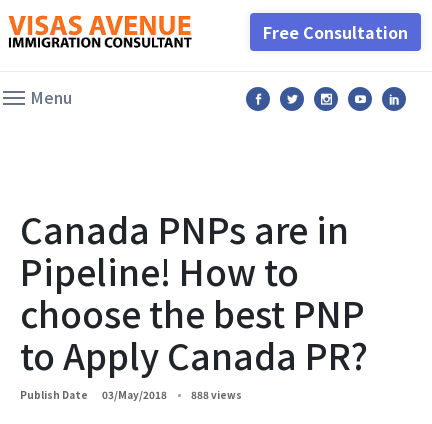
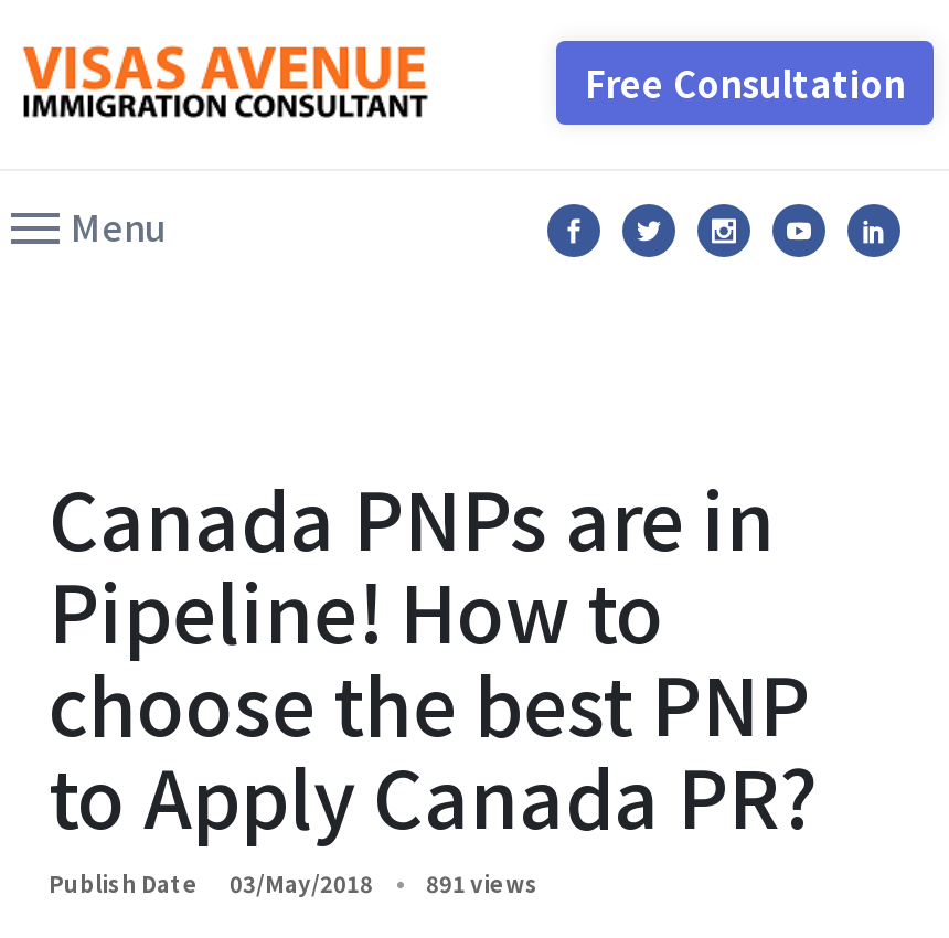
[20,387,242,402] Publish Date 03/May/2018 888 views -> [49,866,539,899] Publish Date 03/May/2018 891 views

